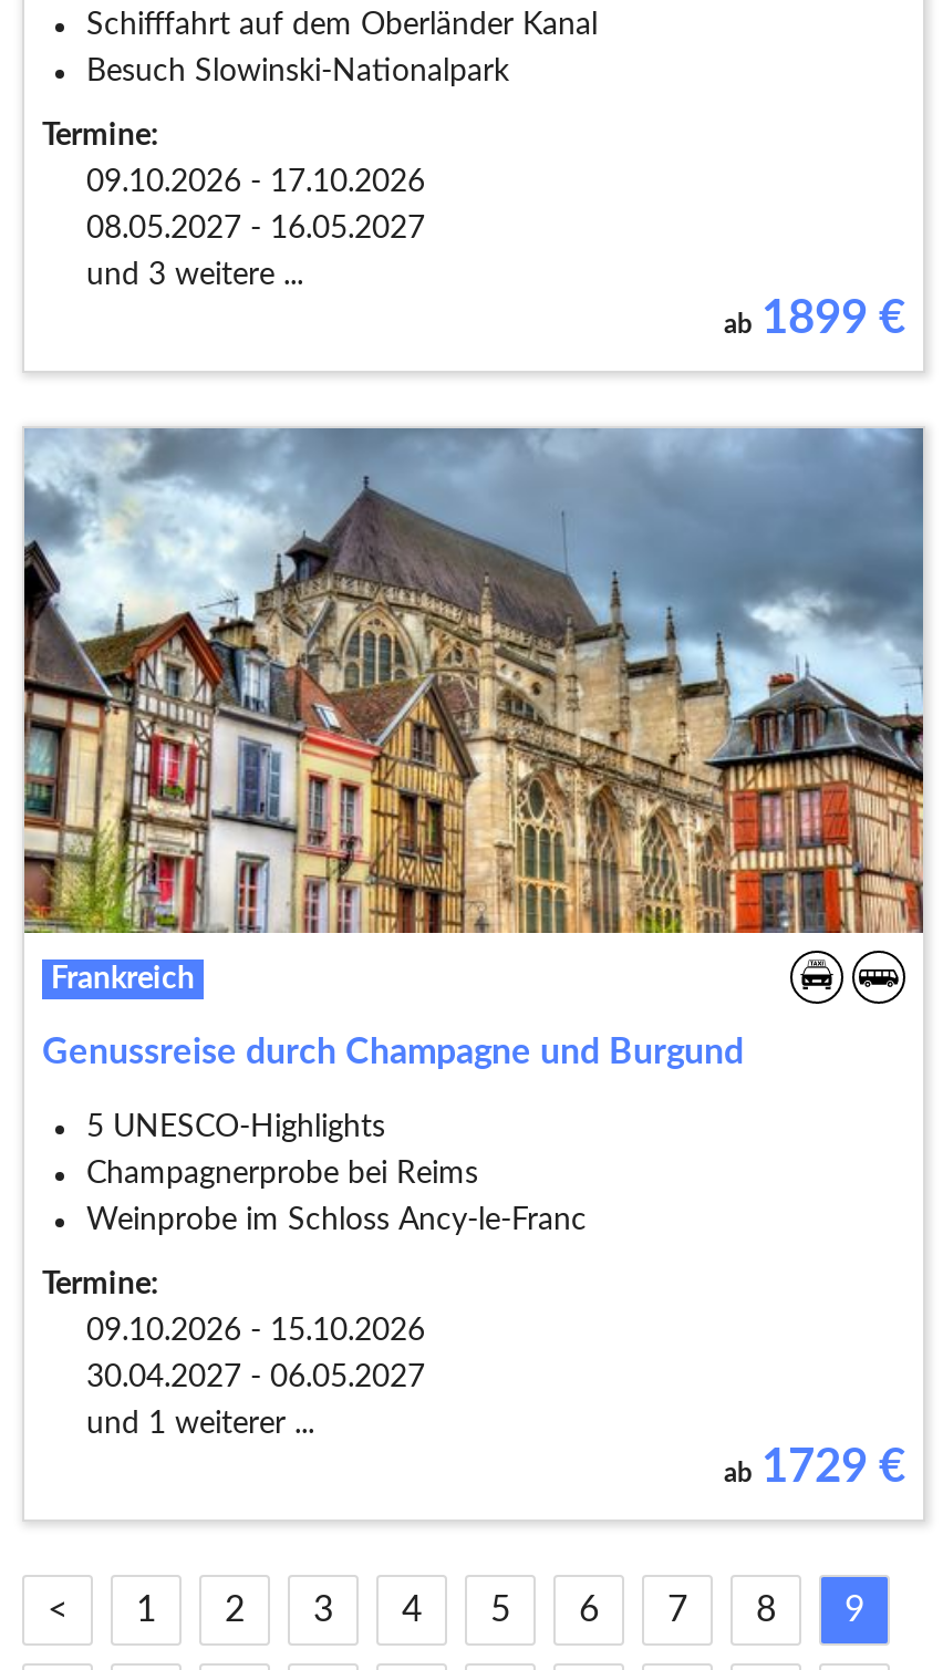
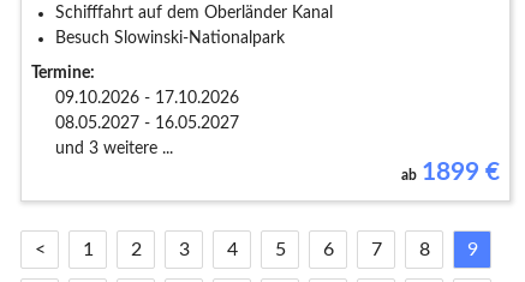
[22,425,925,1491] [image] | Frankreich | Genussreise durch Champagne und Burgund | 5 UNESCO-Highlights | Champagnerprobe bei Reims | Weinprobe im Schloss Ancy-le-Franc | Termine: | 09.10.2026 - 15.10.2026 | 30.04.2027 - 06.05.2027 | und 1 weiterer ... | ab 1729 € -> none

